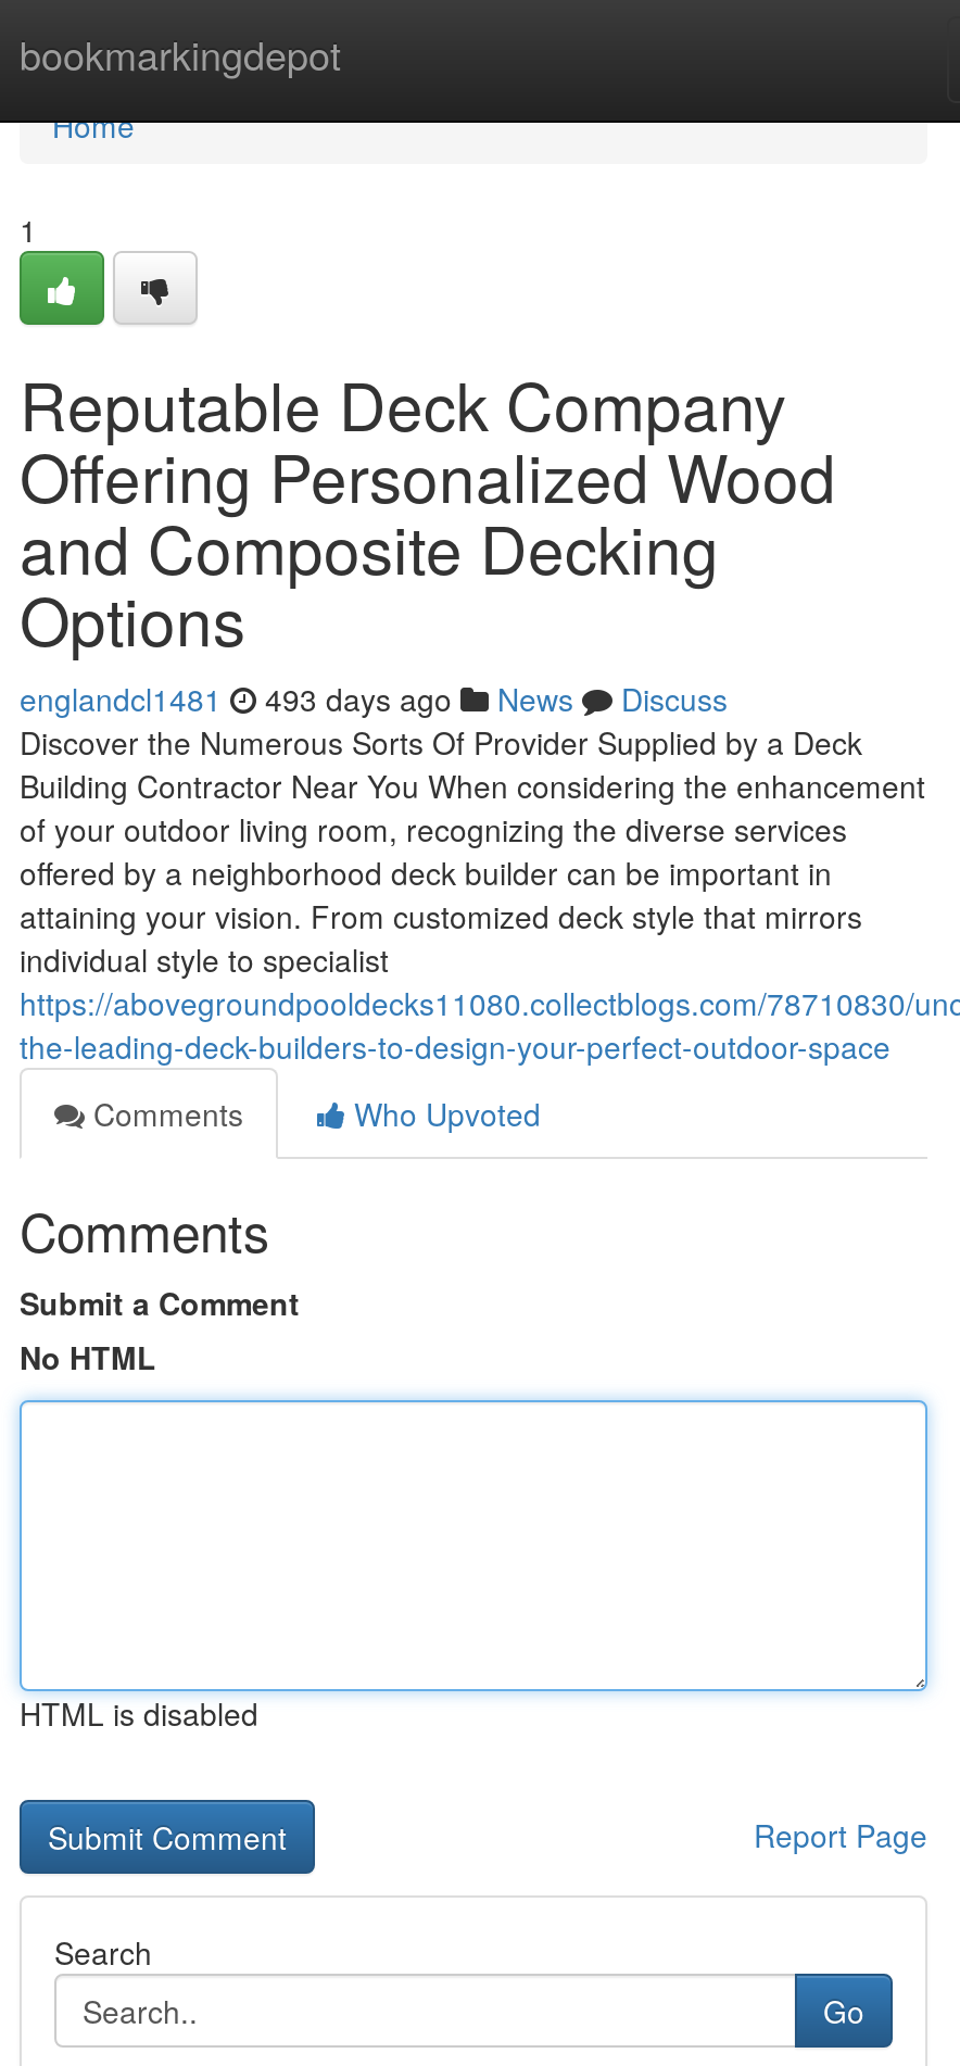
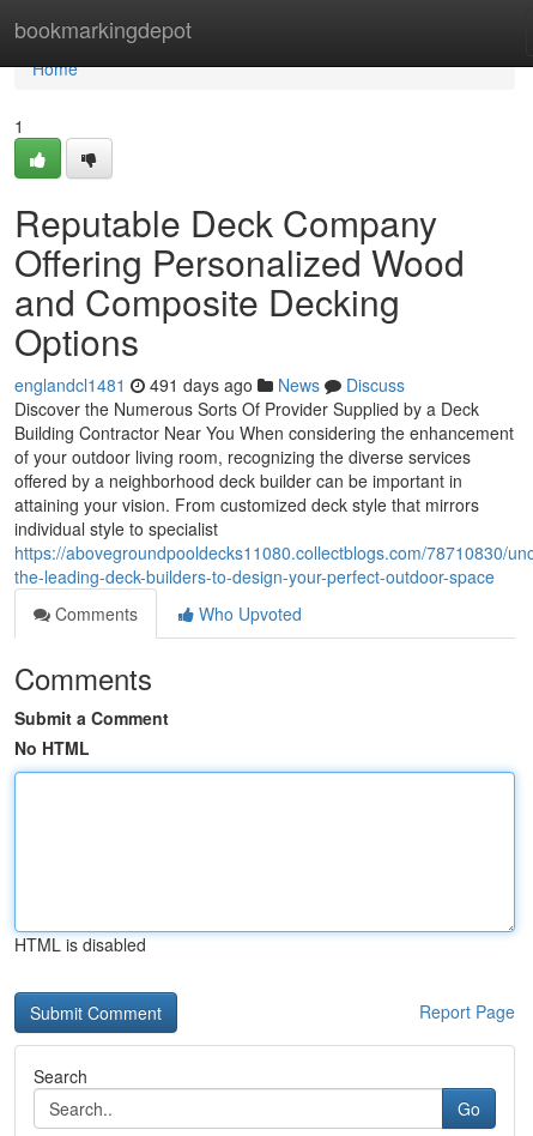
[20,677,728,720] englandcl1481 493 days ago News Discuss -> [14,373,405,397] englandcl1481 491 days ago News Discuss

